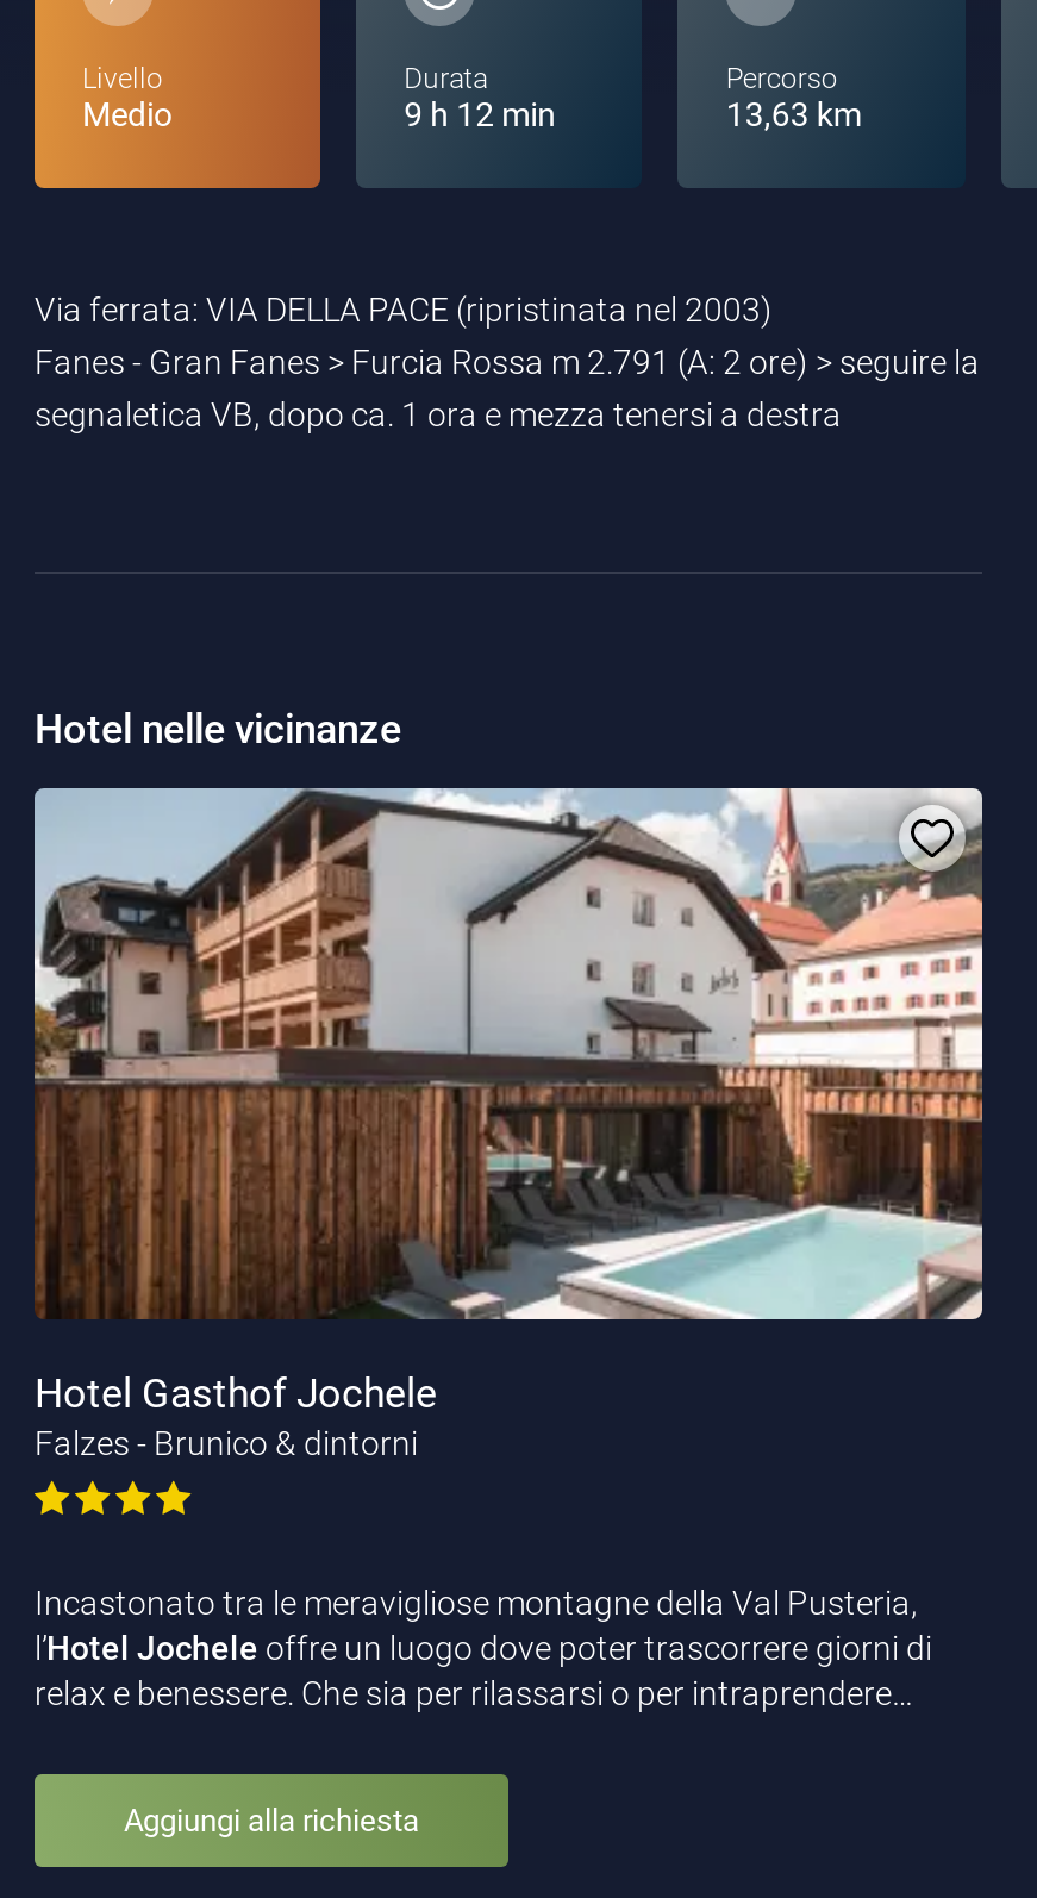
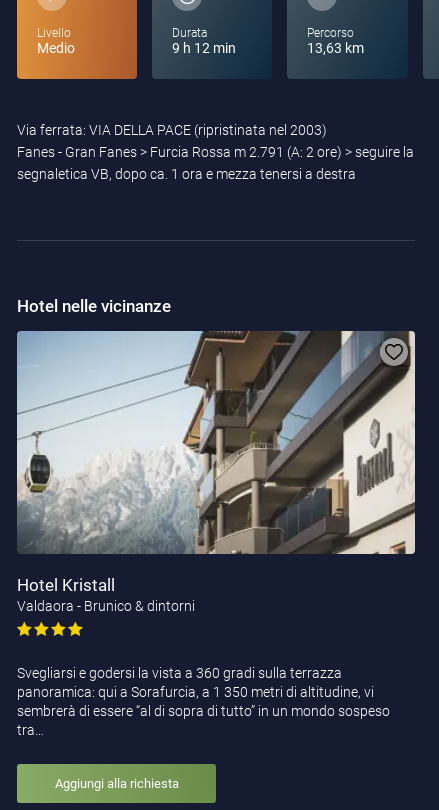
[32,786,985,1462] [image] | Hotel Gasthof Jochele | Falzes - Brunico & dintorni -> [16,330,416,614] [image] | Hotel Kristall | Valdaora - Brunico & dintorni
[35,1583,932,1712] Incastonato tra le meravigliose montagne della Val Pusteria, | l’Hotel Jochele offre un luogo dove poter trascorrere giorni di | relax e benessere. Che sia per rilassarsi o per intraprendere… -> [17,665,390,738] Svegliarsi e godersi la vista a 360 gradi sulla terrazza | panoramica: qui a Sorafurcia, a 1 350 metri di altitudine, vi | sembrerà di essere “al di sopra di tutto” in un mondo sospeso | tra…

